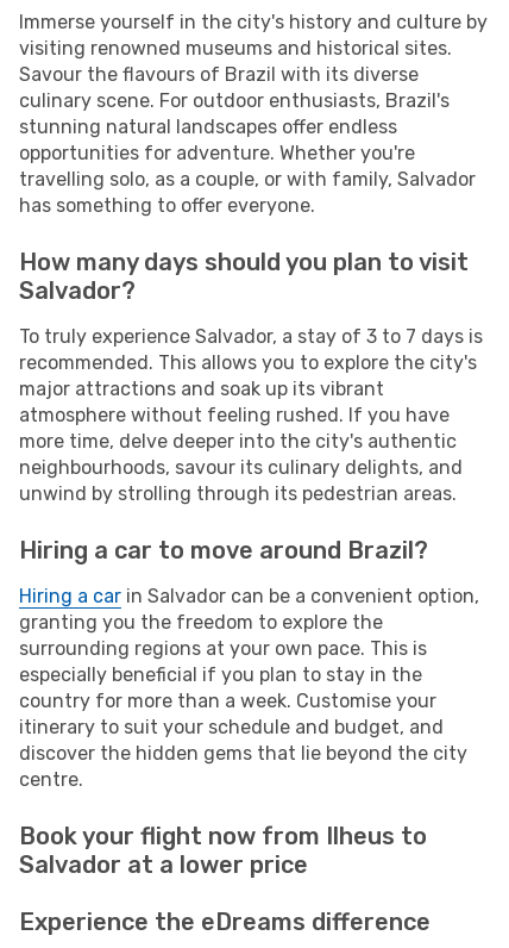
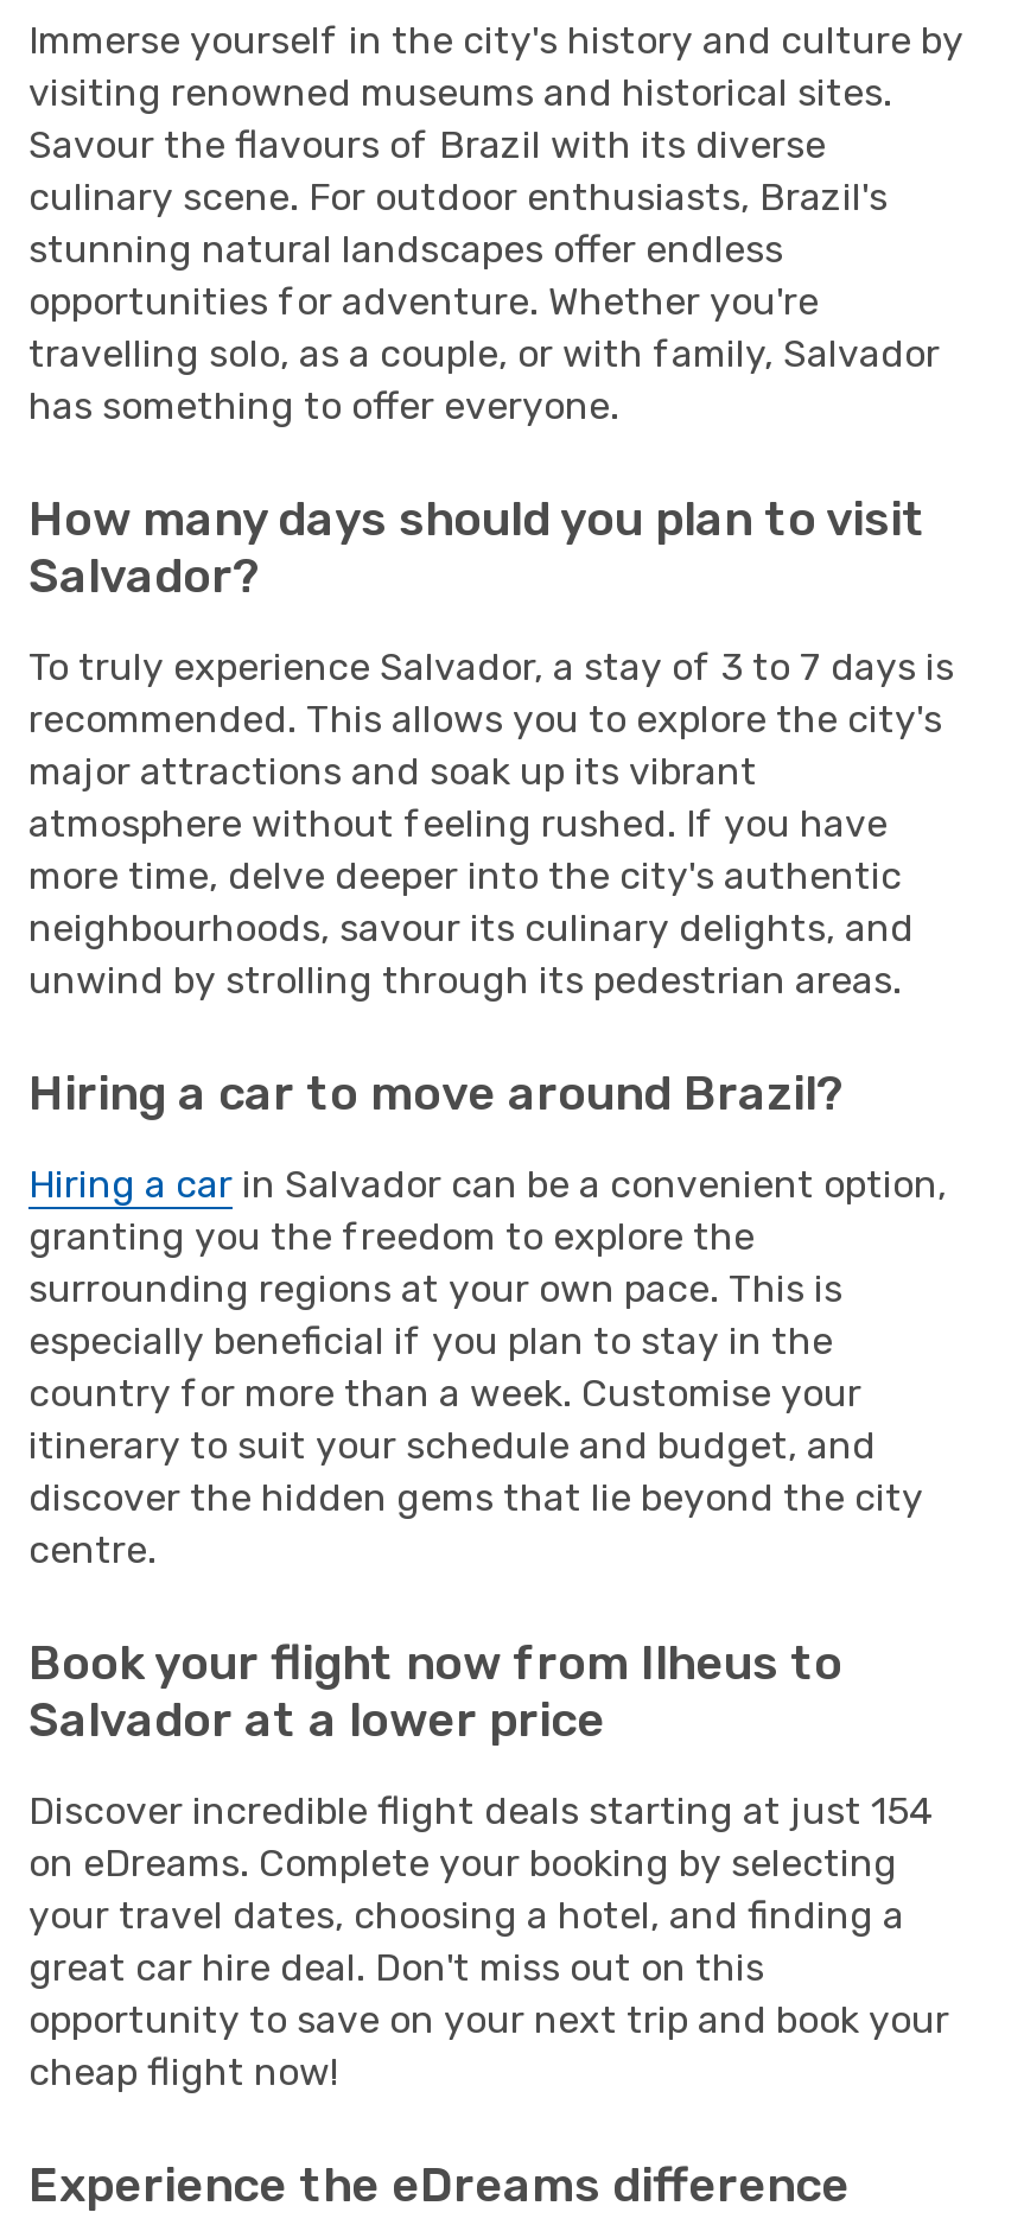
none -> [28,1788,949,2094] Discover incredible flight deals starting at just 154 | on eDreams. Complete your booking by selecting | your travel dates, choosing a hotel, and finding a | great car hire deal. Don't miss out on this | opportunity to save on your next trip and book your | cheap flight now!

